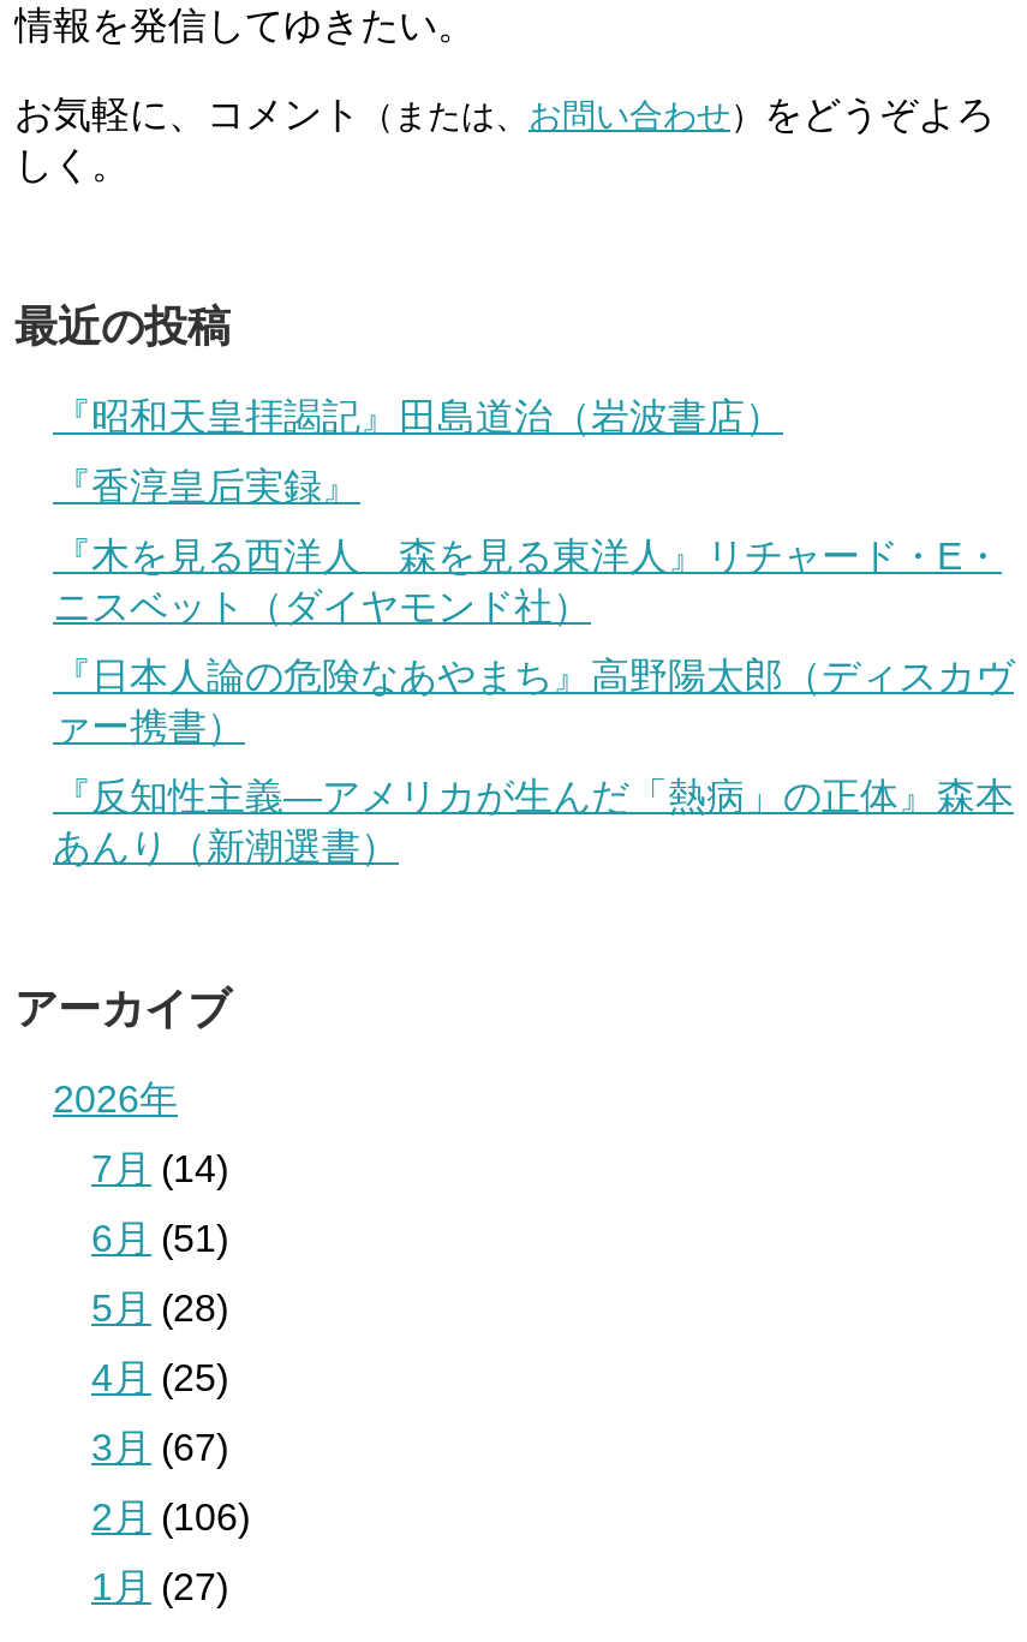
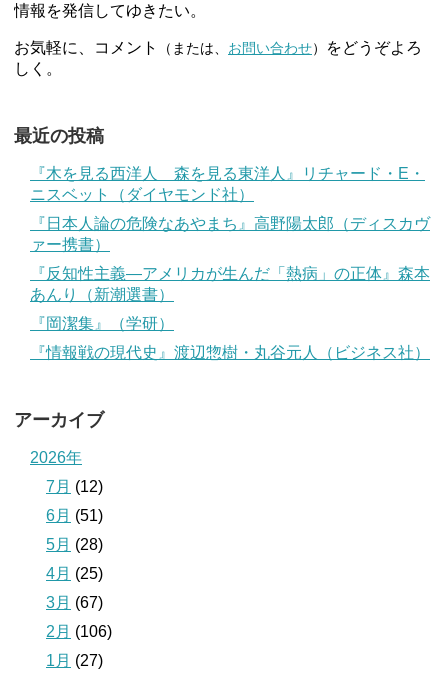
[53,395,783,506] 『昭和天皇拝謁記』田島道治（岩波書店） | 『香淳皇后実録』 -> none
moved [53,535,1014,866] -> [30,165,430,303]: 『木を見る西洋人 森を見る東洋人』リチャード・E・ | ニスベット（ダイヤモンド社） | 『日本人論の危険なあやまち』高野陽太郎（ディスカヴ | ァー携書） | 『反知性主義―アメリカが生んだ「熱病」の正体』森本 | あんり（新潮選書）
none -> [30,315,430,361] 『岡潔集』（学研） | 『情報戦の現代史』渡辺惣樹・丸谷元人（ビジネス社）
[91,1147,228,1188] 7月(14) -> [46,478,103,495] 7月(12)

